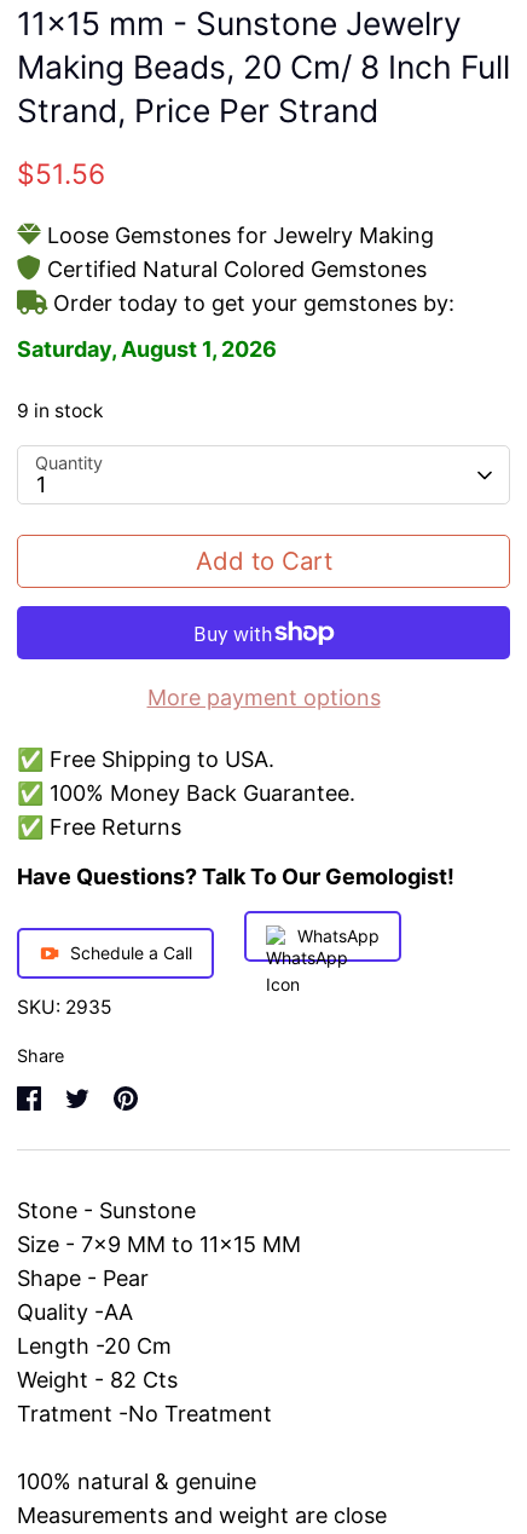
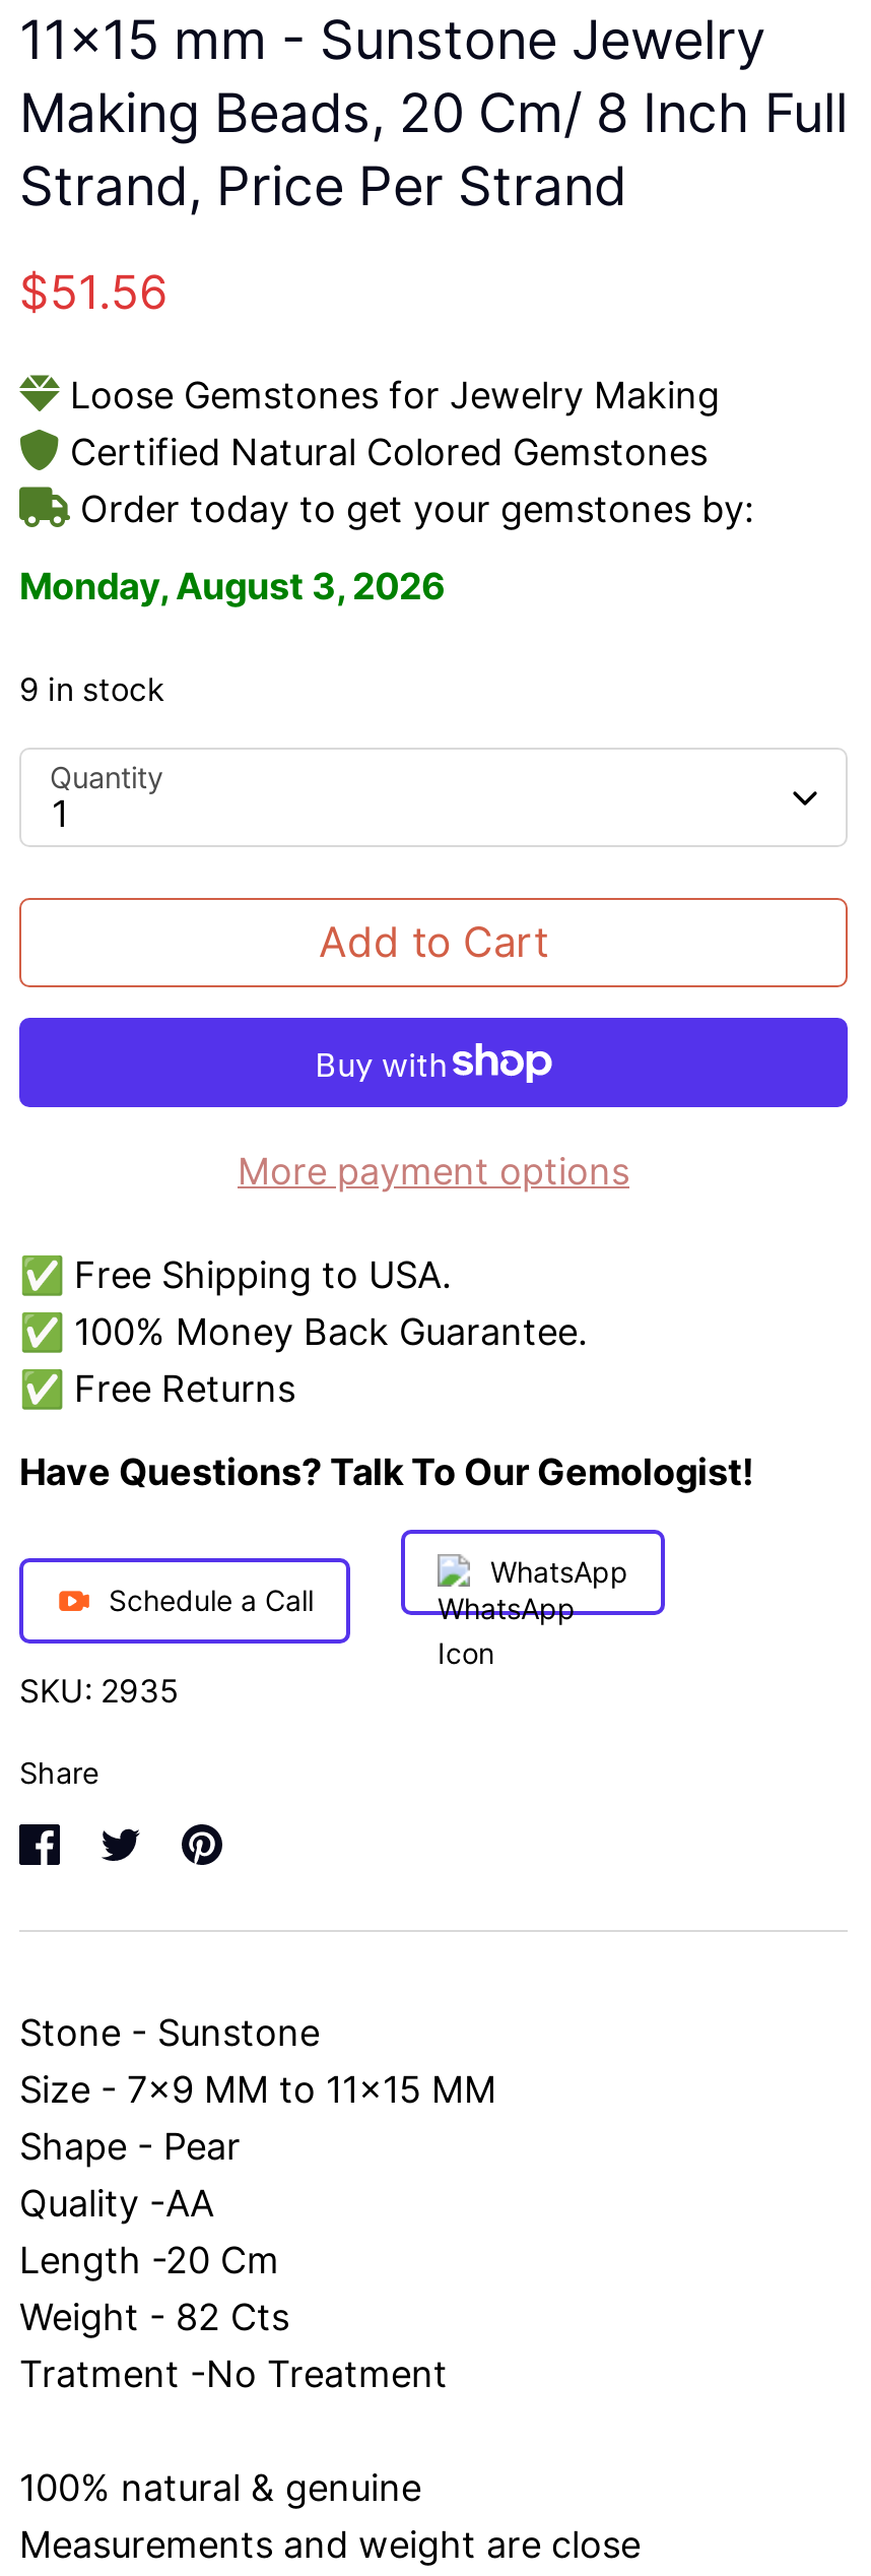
[17,336,277,361] Saturday, August 1, 2026 -> [19,564,446,607] Monday, August 3, 2026

